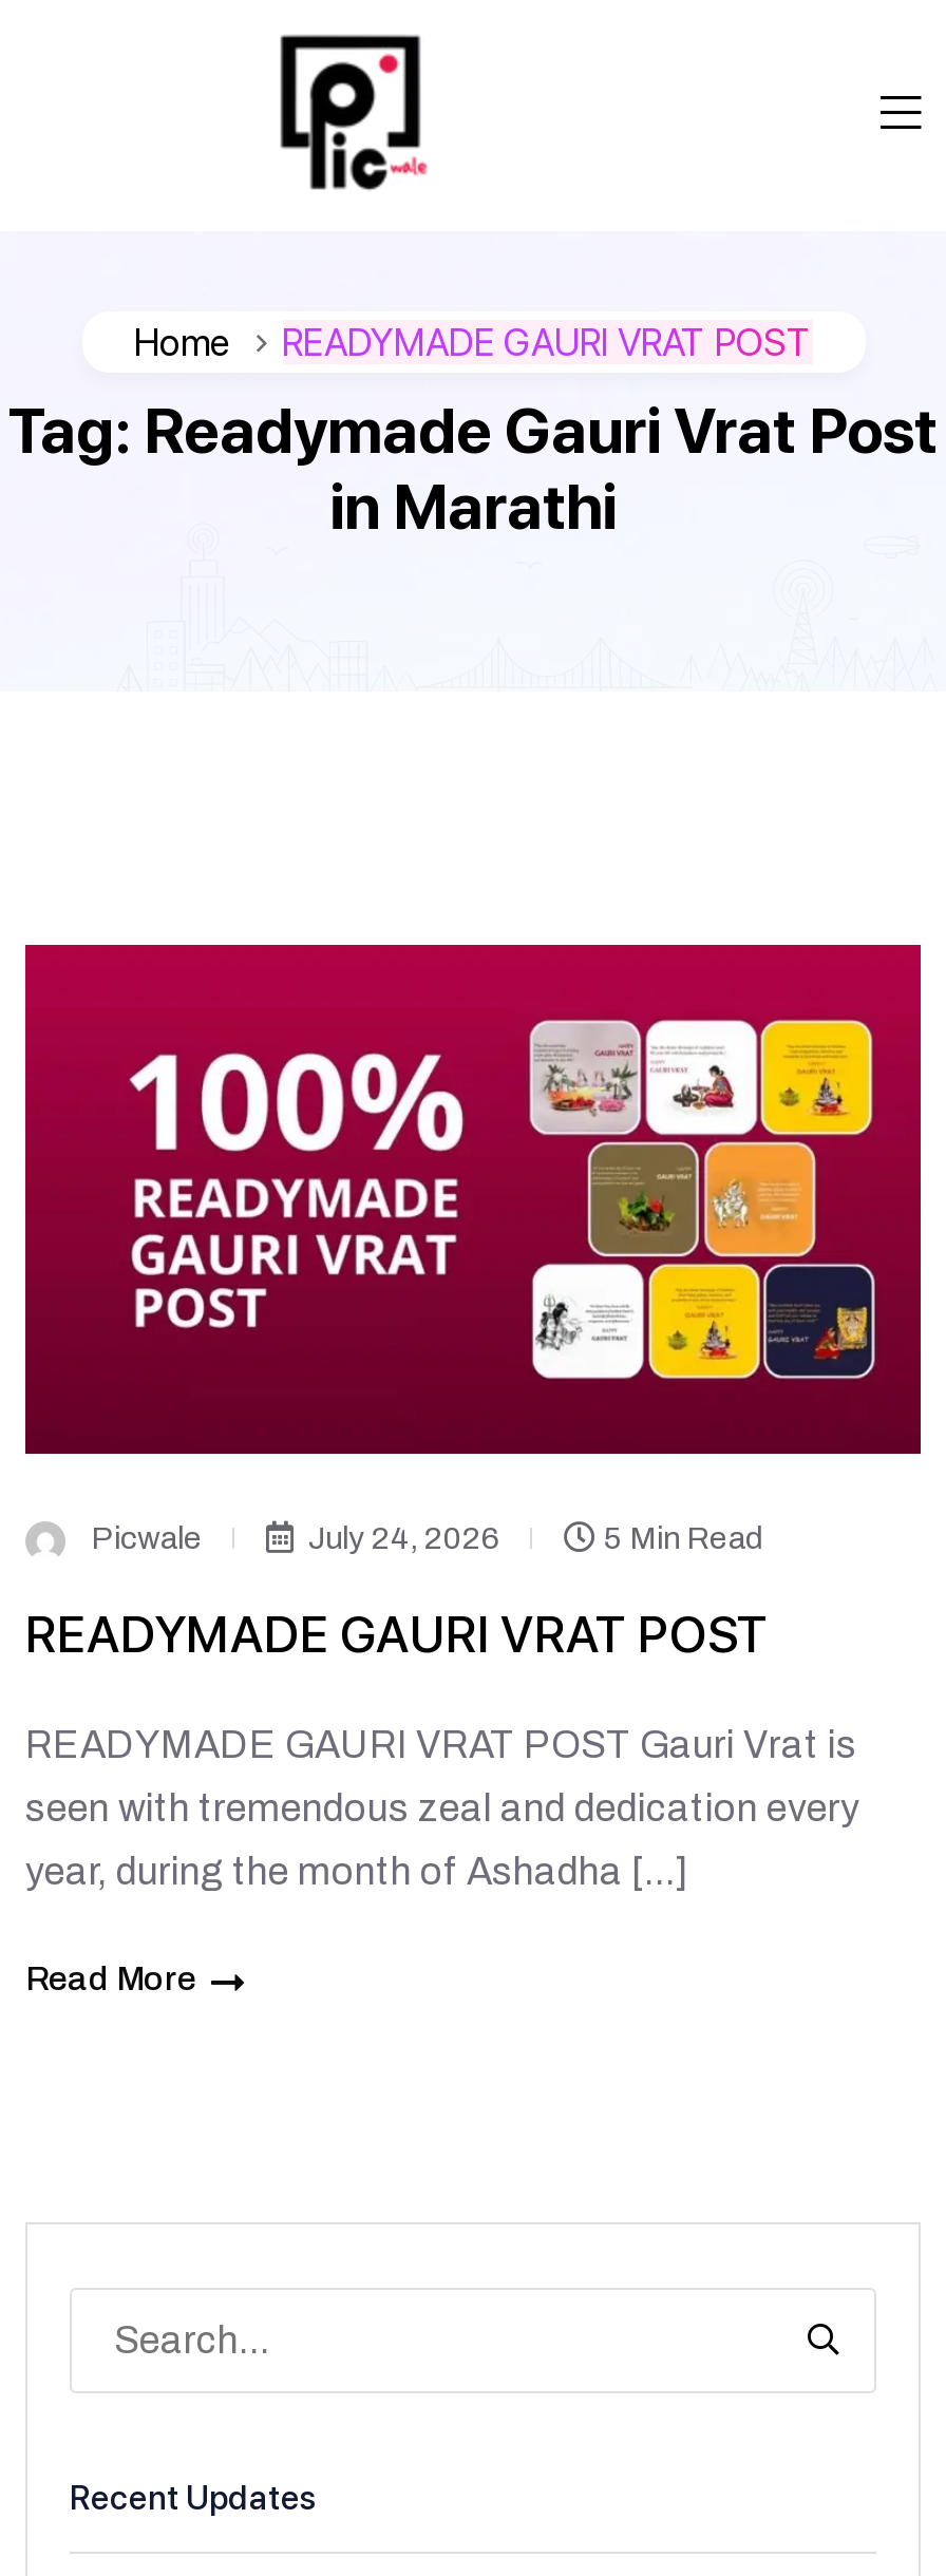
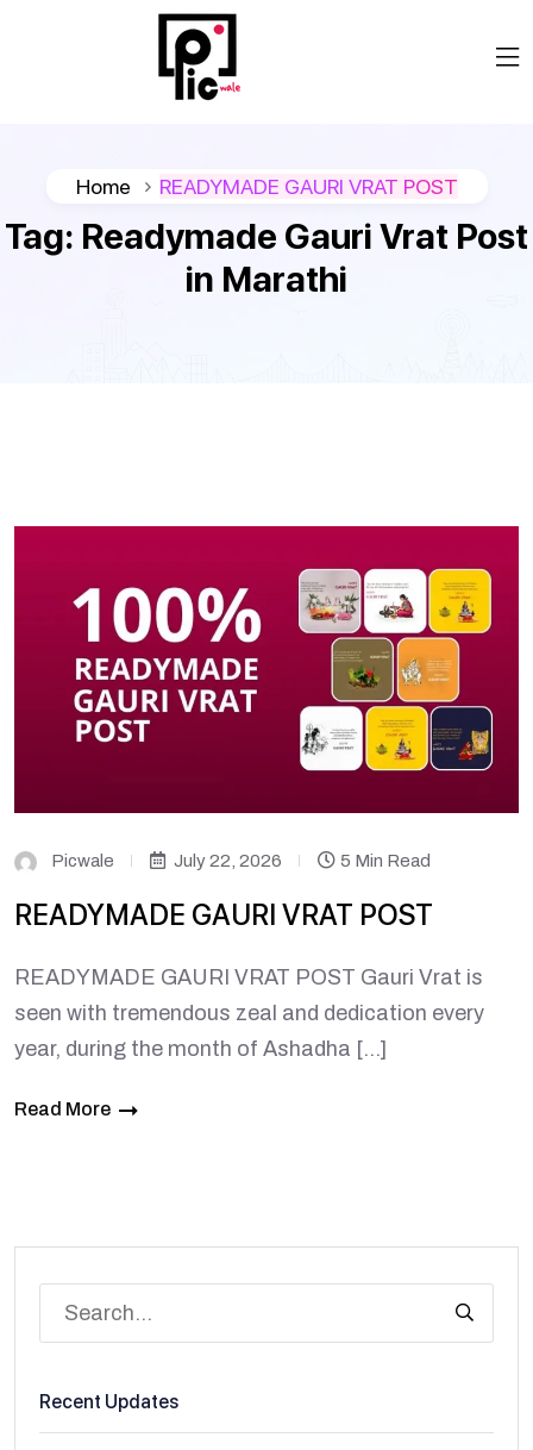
[302,1522,500,1555] July 24, 2026 -> [170,851,282,870] July 22, 2026

